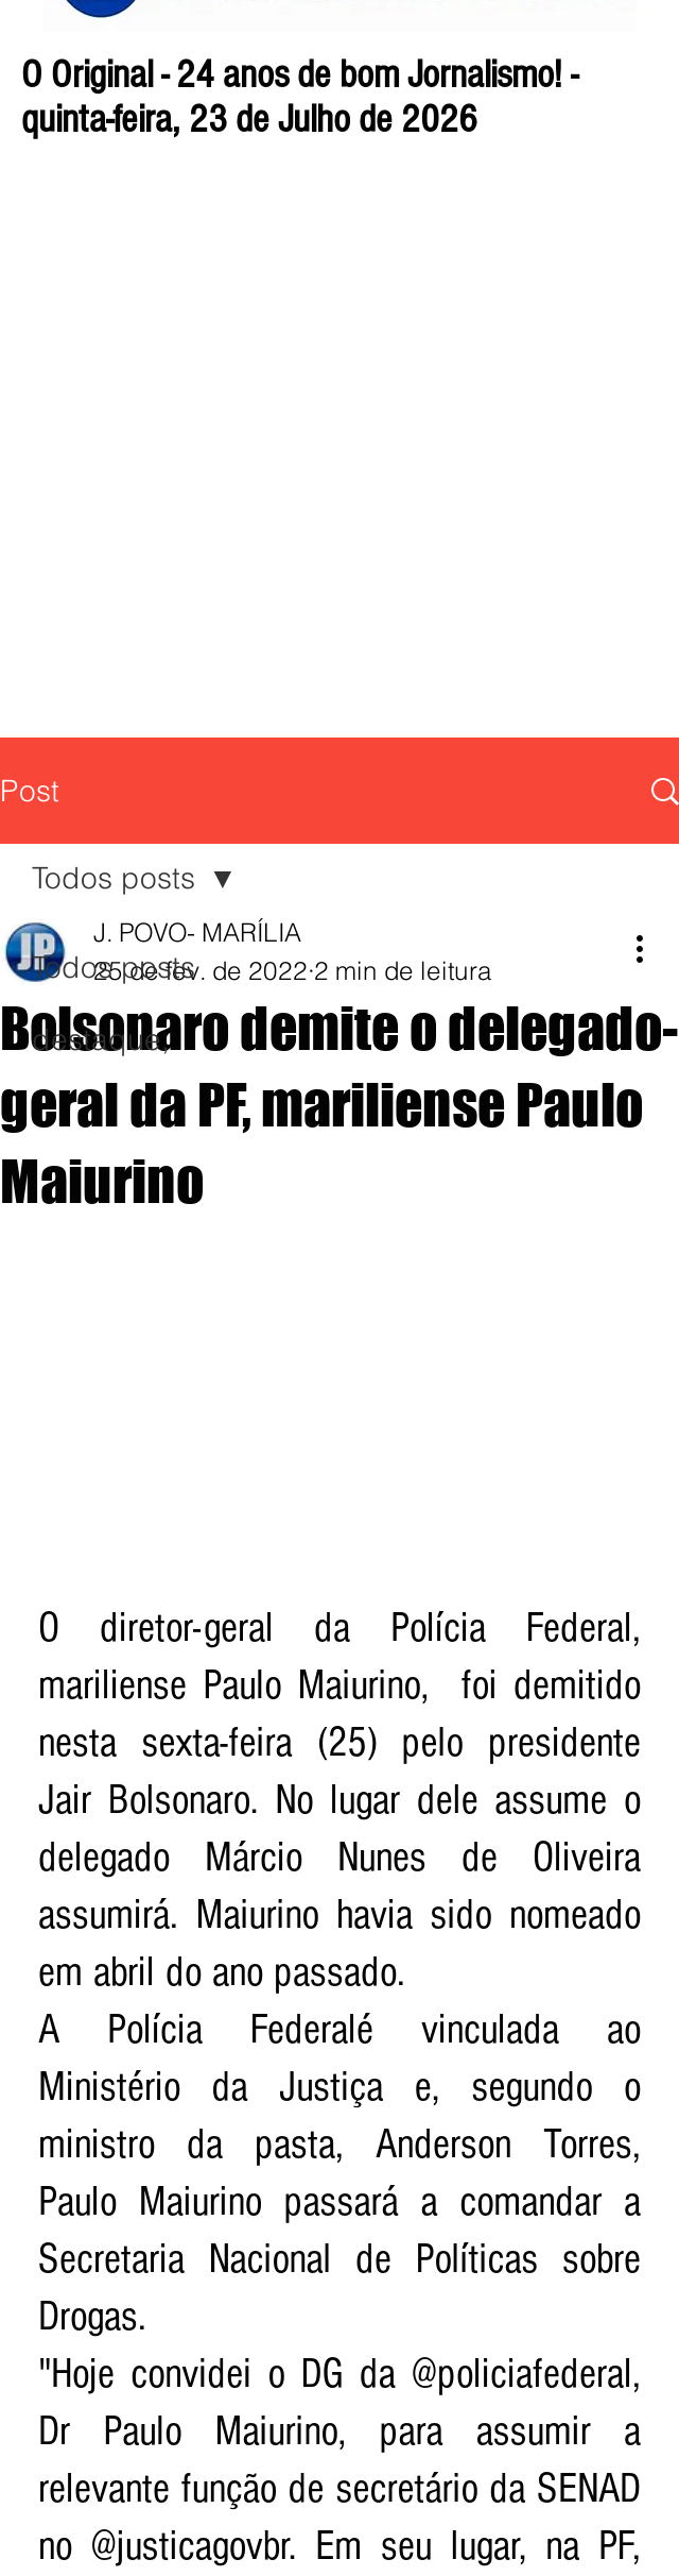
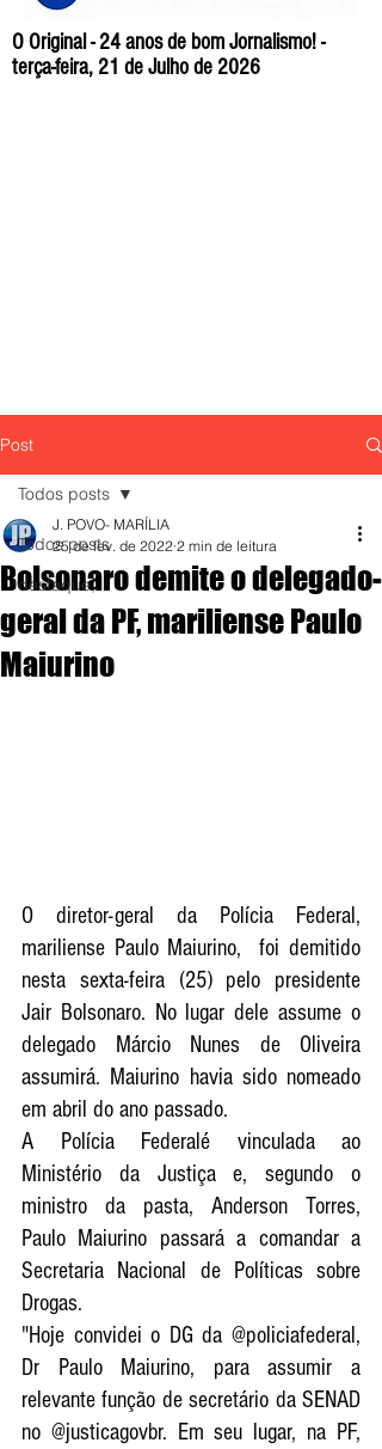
[21,98,477,142] quinta-feira, 23 de Julho de 2026 -> [12,55,260,80] terça-feira, 21 de Julho de 2026

